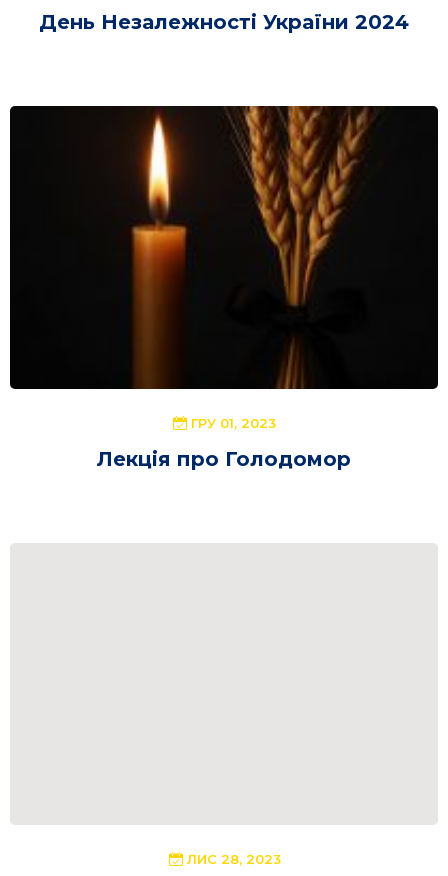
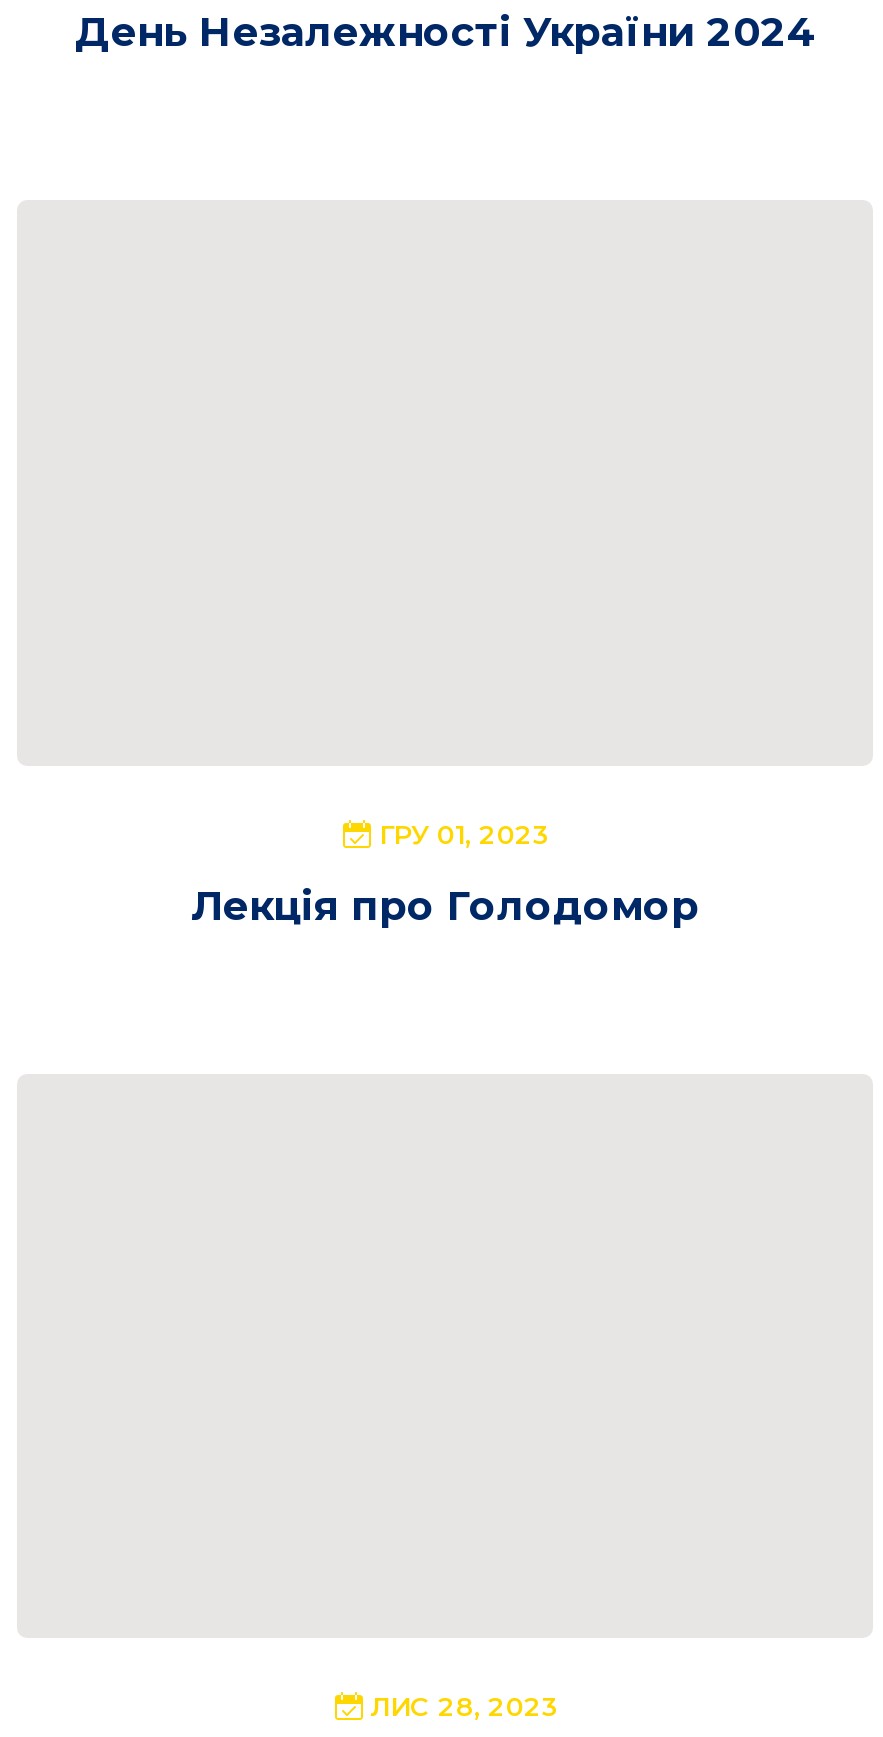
[9,105,439,390] [image] -> none

